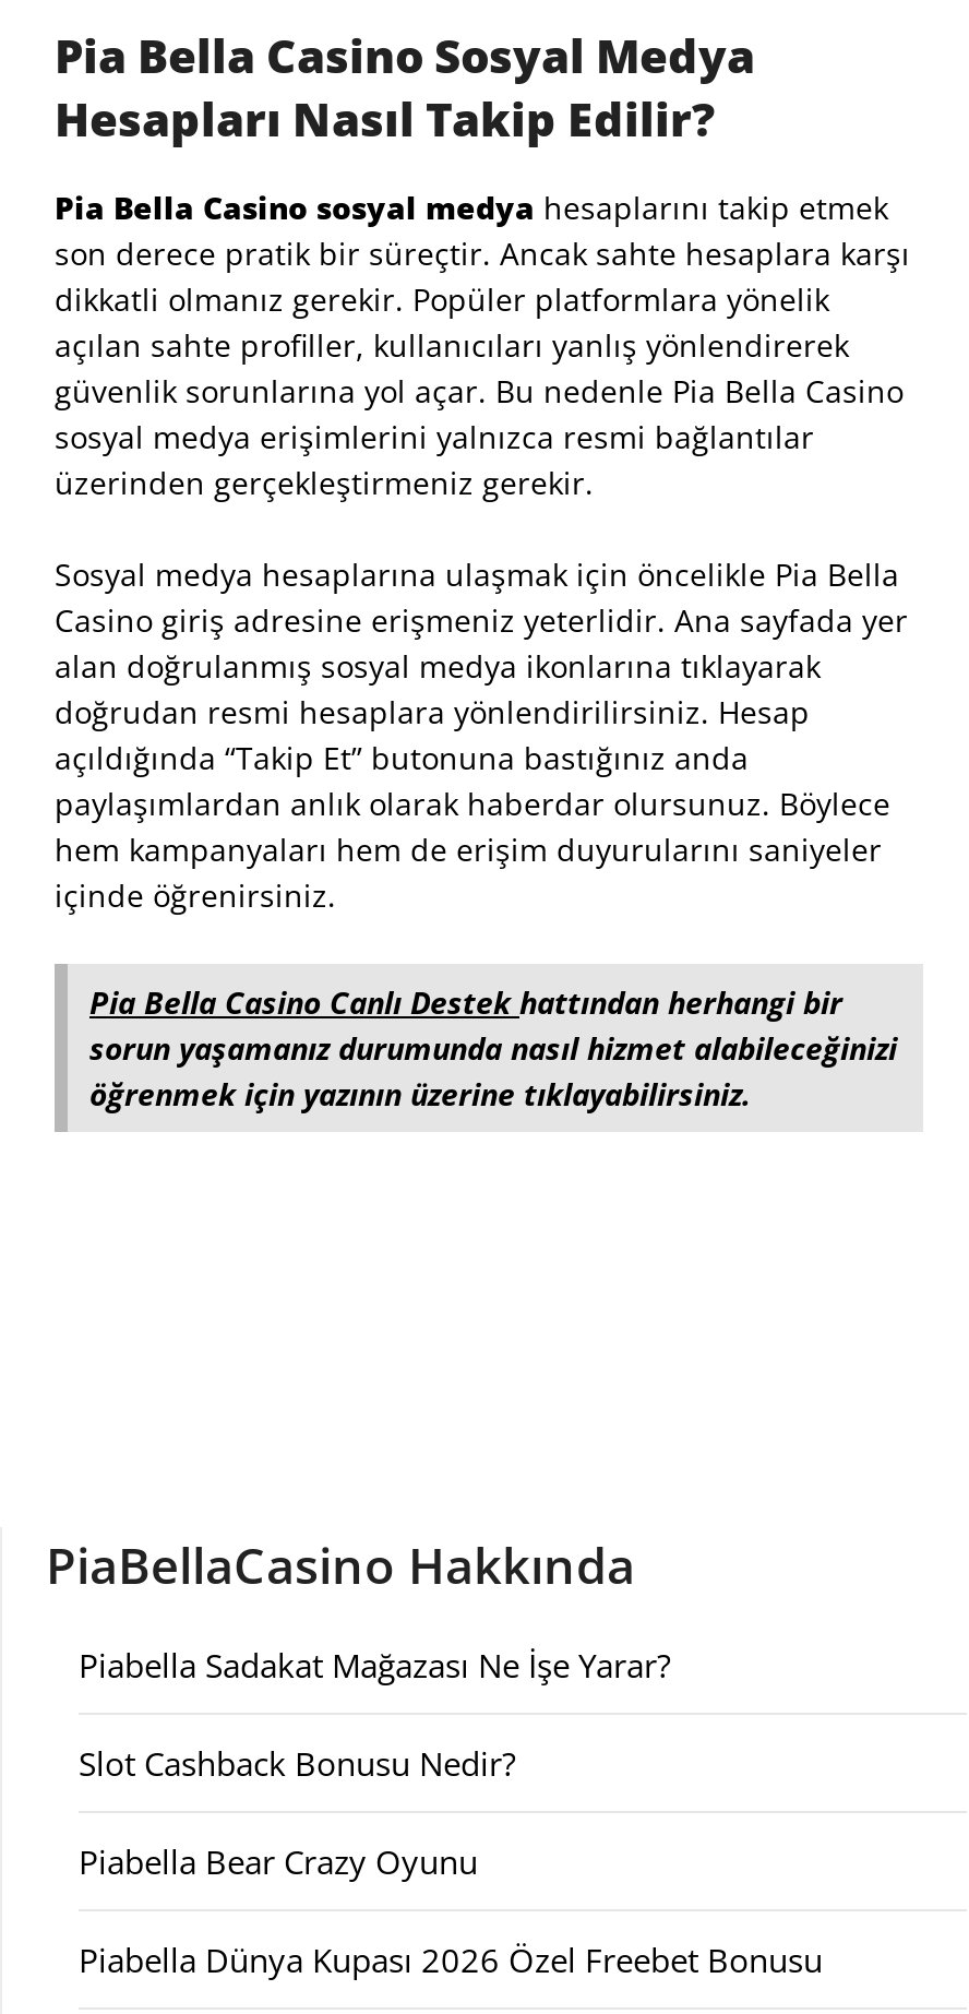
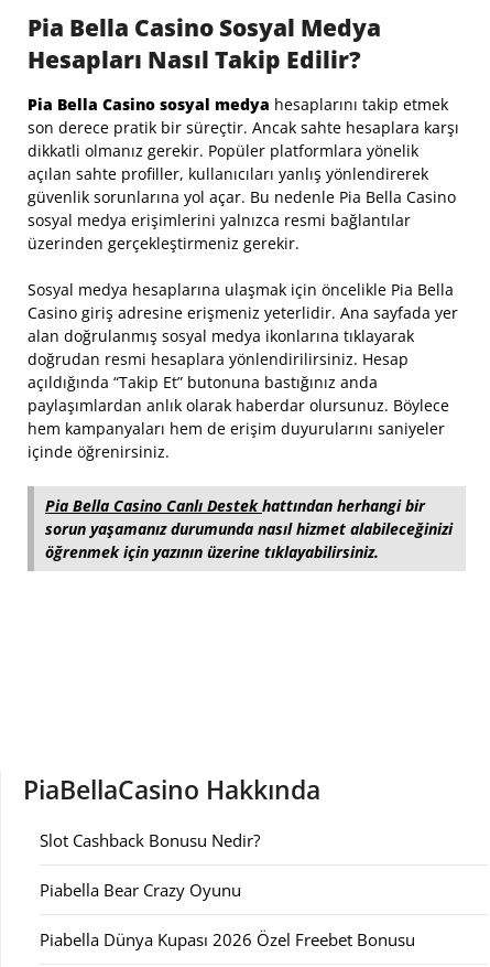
[79,1642,670,1686] Piabella Sadakat Mağazası Ne İşe Yarar? -> none

